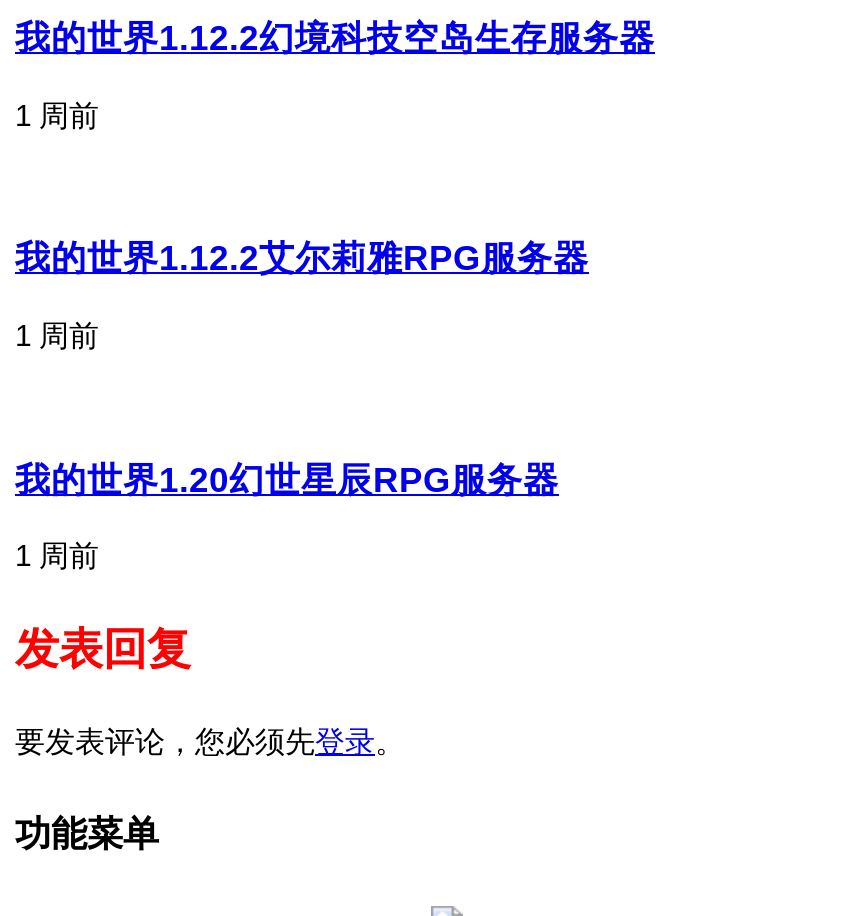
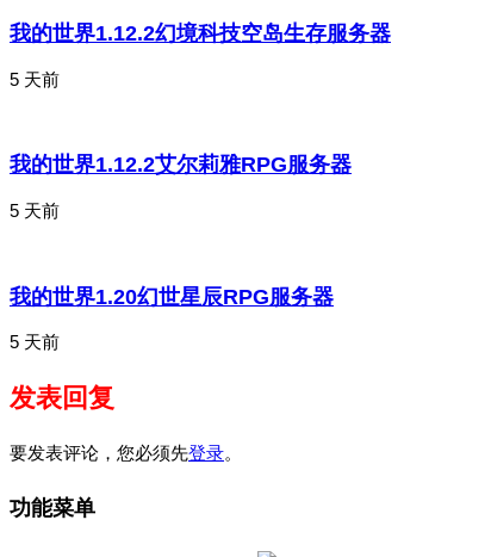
[15,98,99,132] 1 周前 -> [10,69,60,89] 5 天前
[15,318,99,352] 1 周前 -> [10,200,60,221] 5 天前
[15,538,99,572] 1 周前 -> [10,332,60,352] 5 天前

